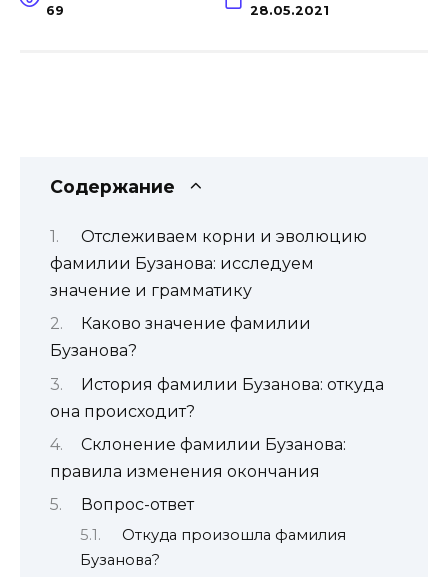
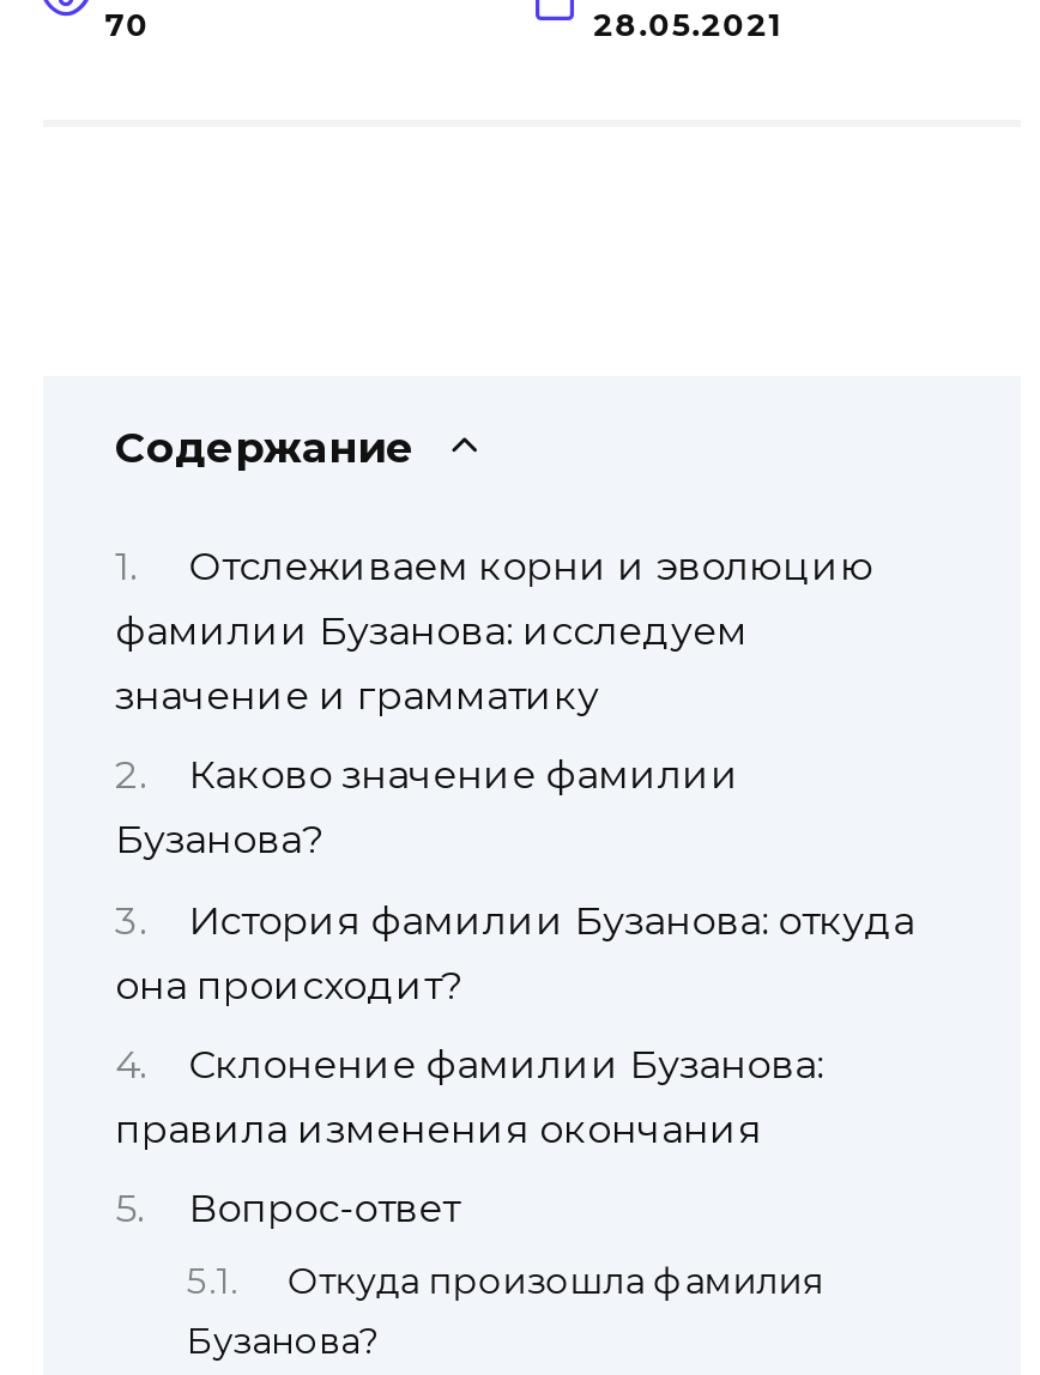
[46,3,64,18] 69 -> [104,8,150,44] 70

